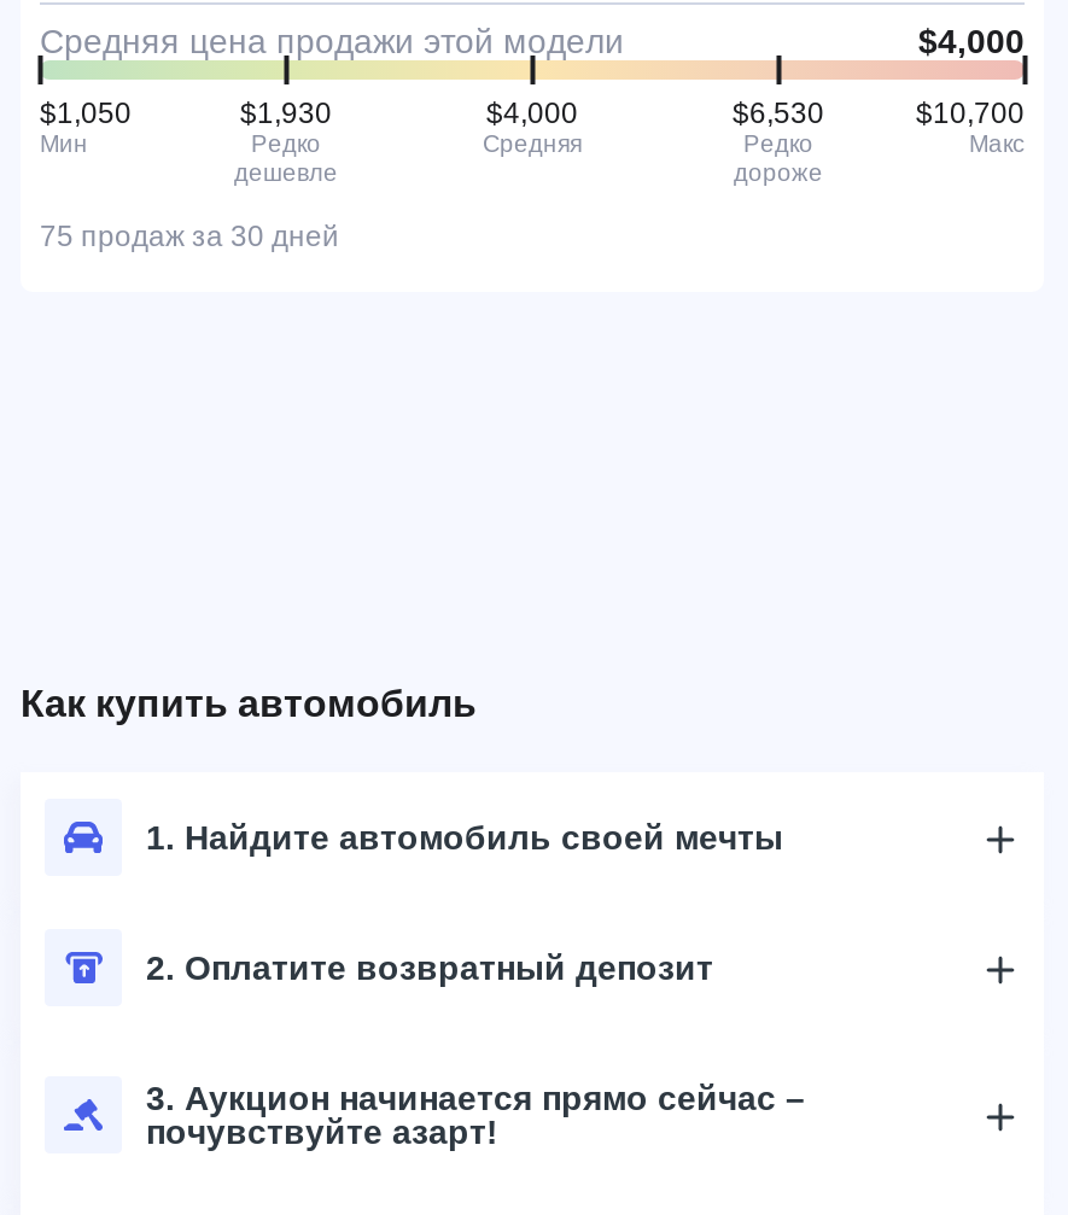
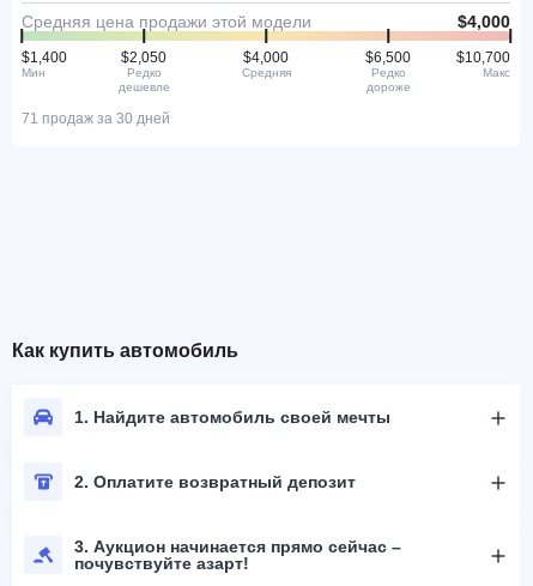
[40,96,132,130] $1,050 -> [22,49,67,66] $1,400
[240,96,332,130] $1,930 -> [121,49,166,66] $2,050
[733,96,824,130] $6,530 -> [365,49,411,66] $6,500
[40,219,339,253] 75 продаж за 30 дней -> [22,110,170,127] 71 продаж за 30 дней

